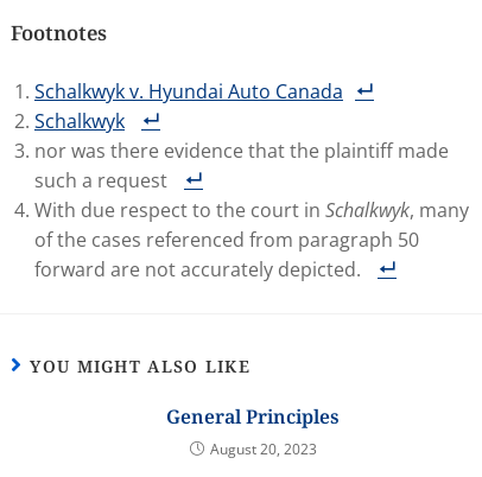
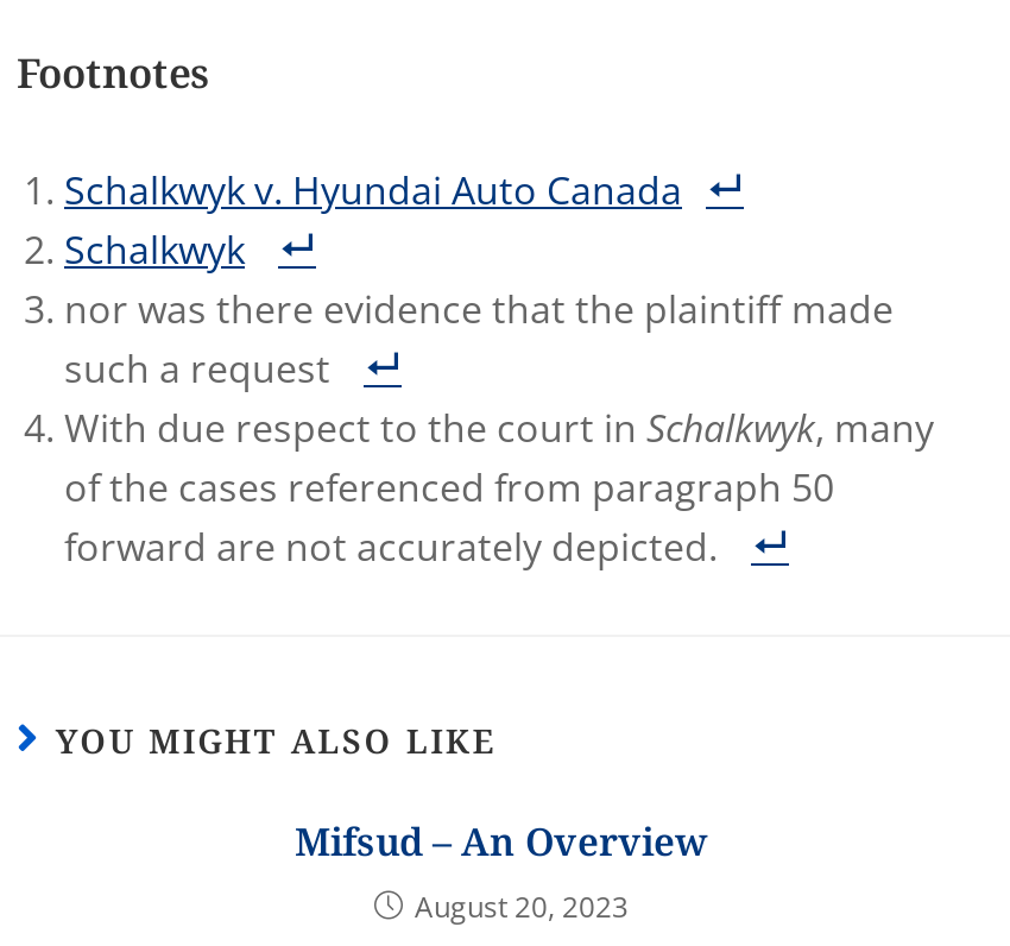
[166,403,340,429] General Principles -> [295,814,708,867] Mifsud – An Overview

